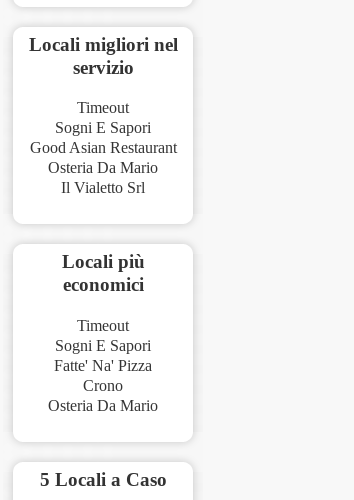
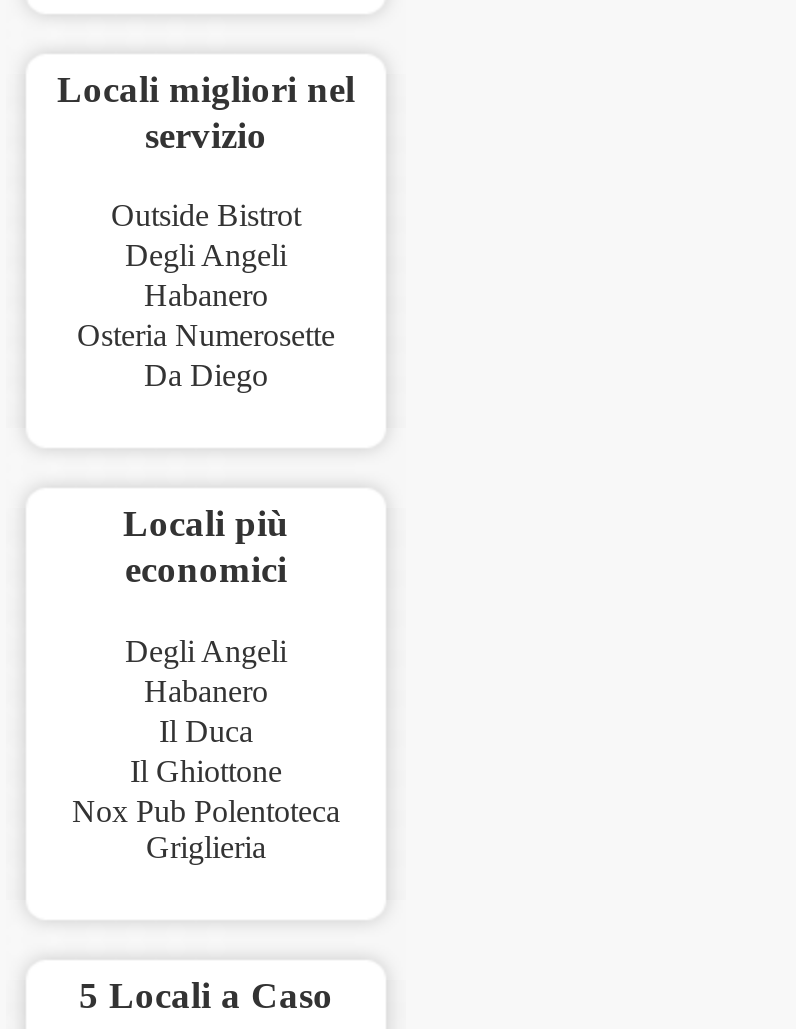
[29,99,176,196] Timeout | Sogni E Sapori | Good Asian Restaurant | Osteria Da Mario | Il Vialetto Srl -> [77,199,335,393] Outside Bistrot | Degli Angeli | Habanero | Osteria Numerosette | Da Diego
[48,317,158,414] Timeout | Sogni E Sapori | Fatte' Na' Pizza | Crono | Osteria Da Mario -> [72,634,340,864] Degli Angeli | Habanero | Il Duca | Il Ghiottone | Nox Pub Polentoteca | Griglieria

